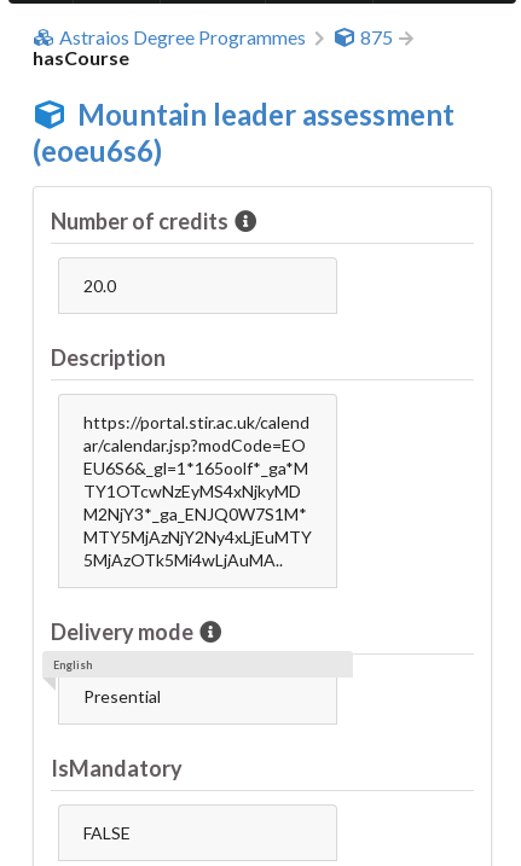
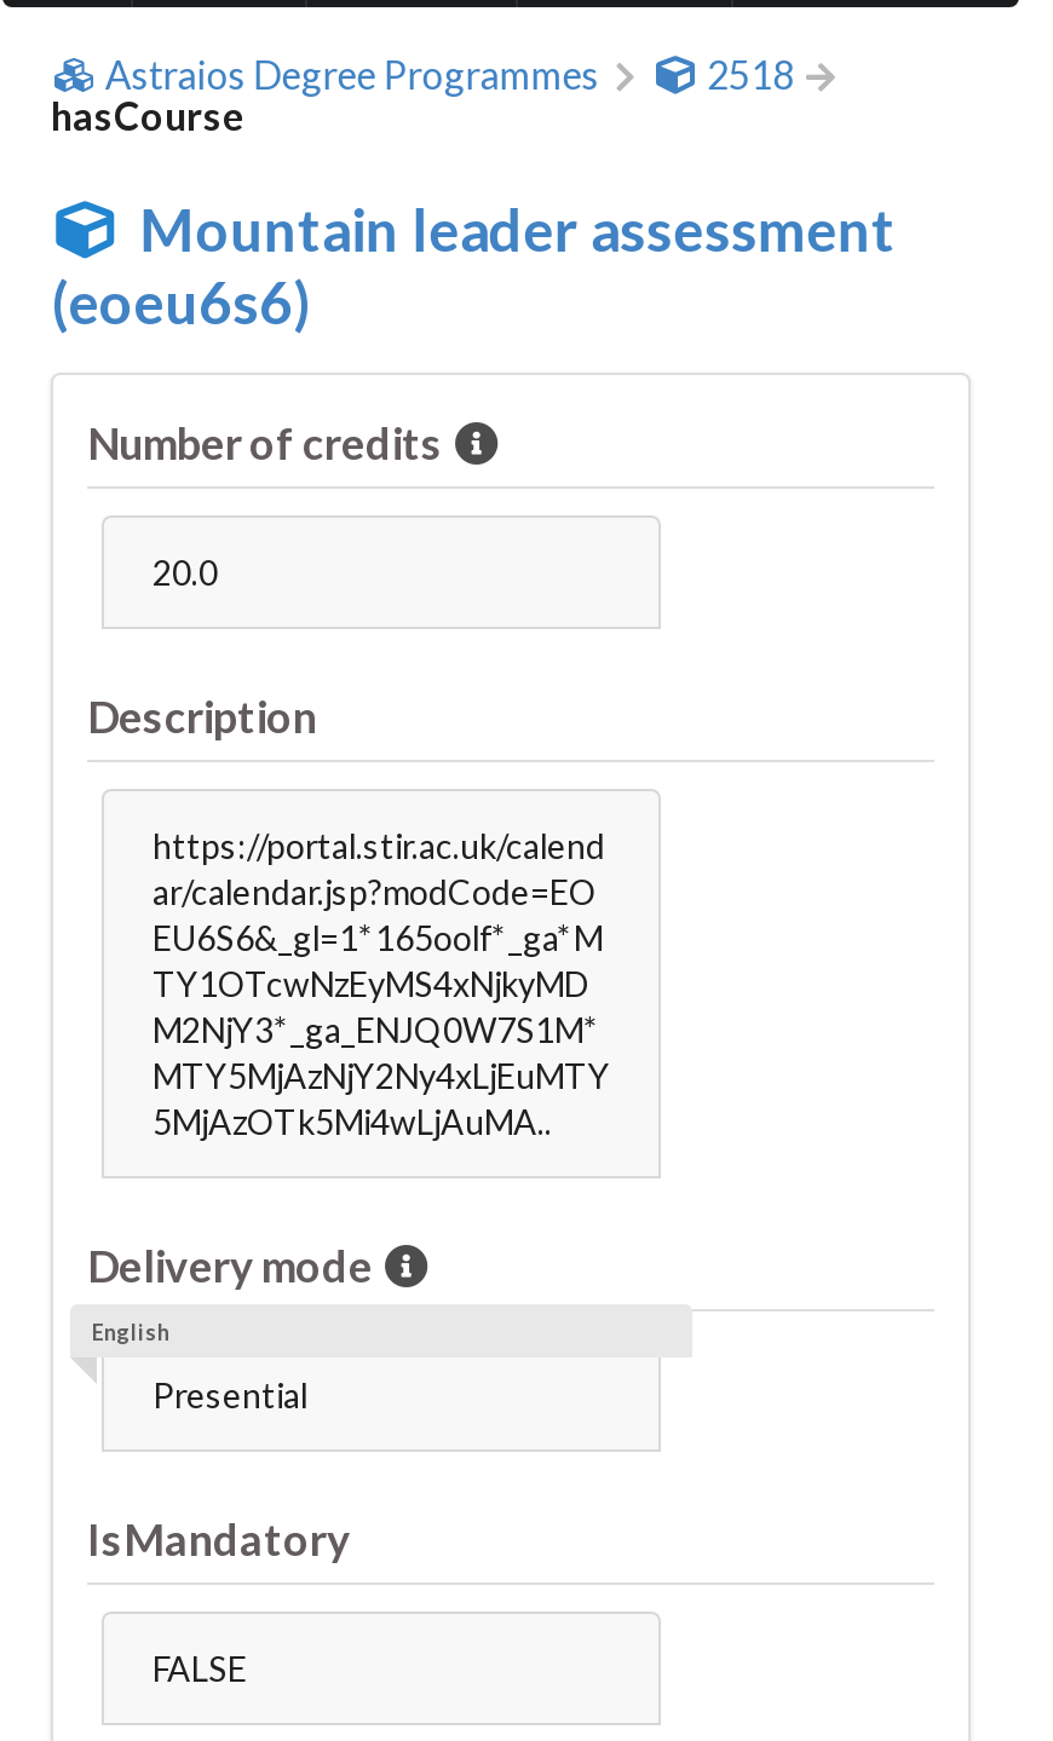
[360,25,393,48] 875 -> [707,51,794,97] 2518

